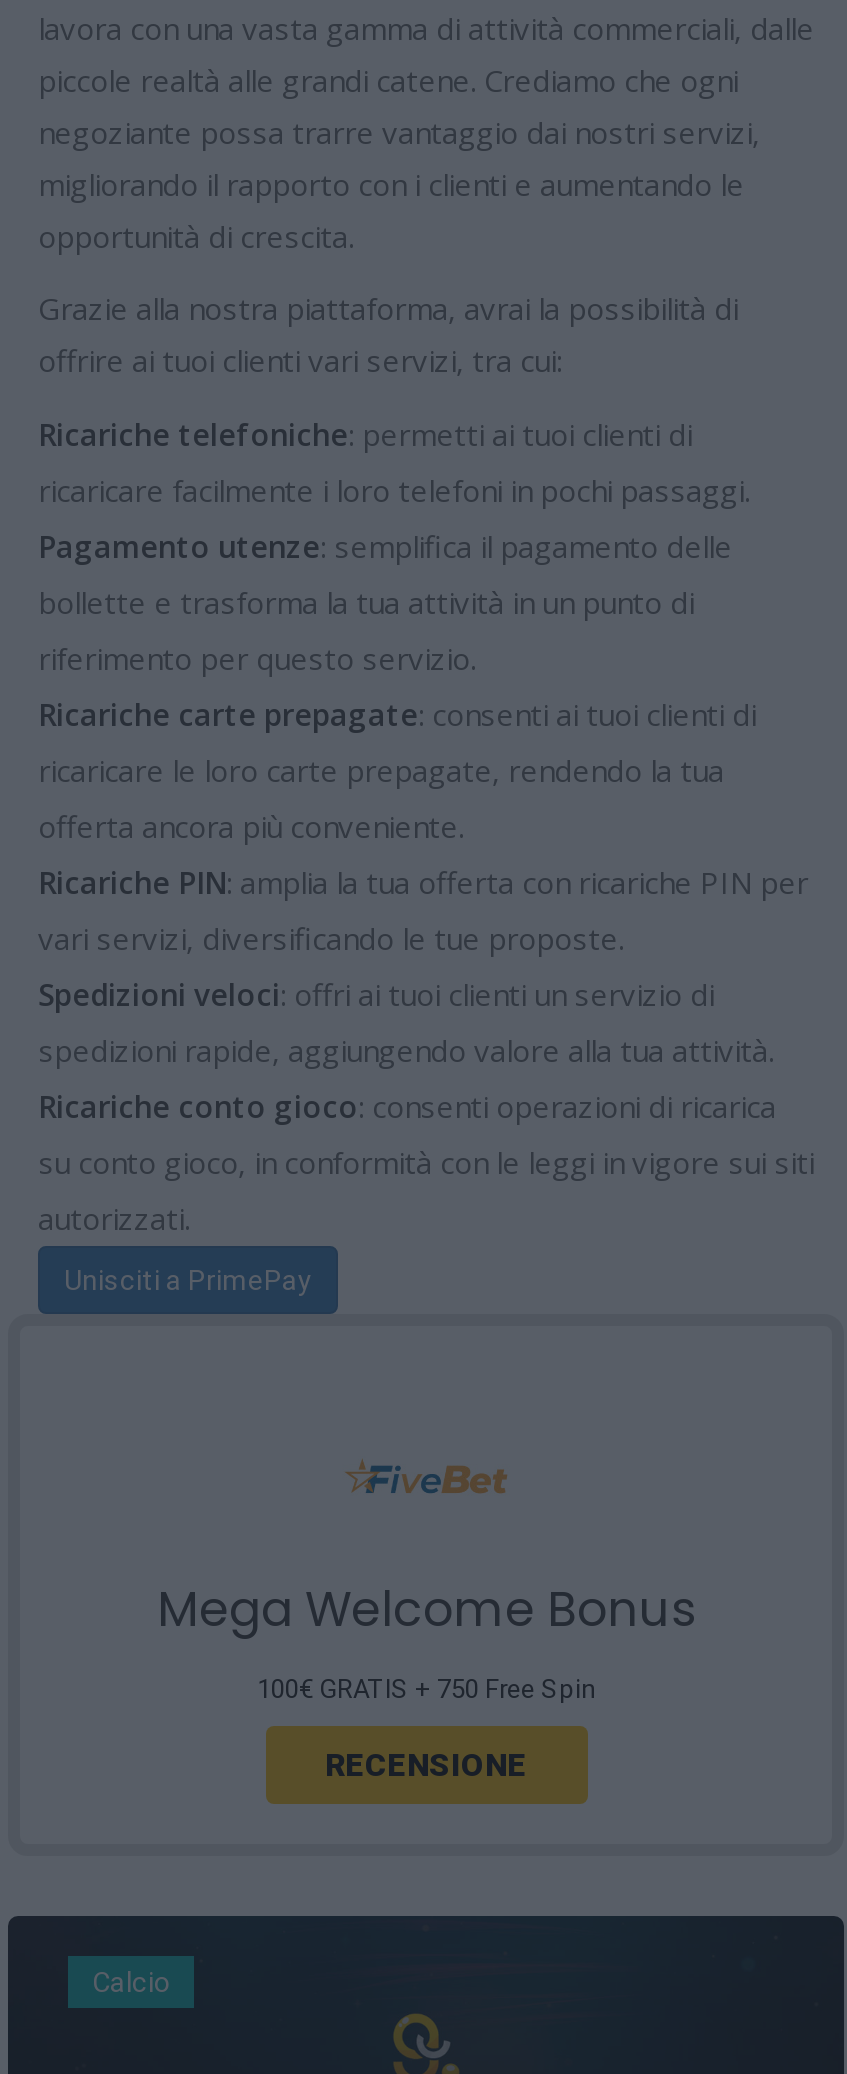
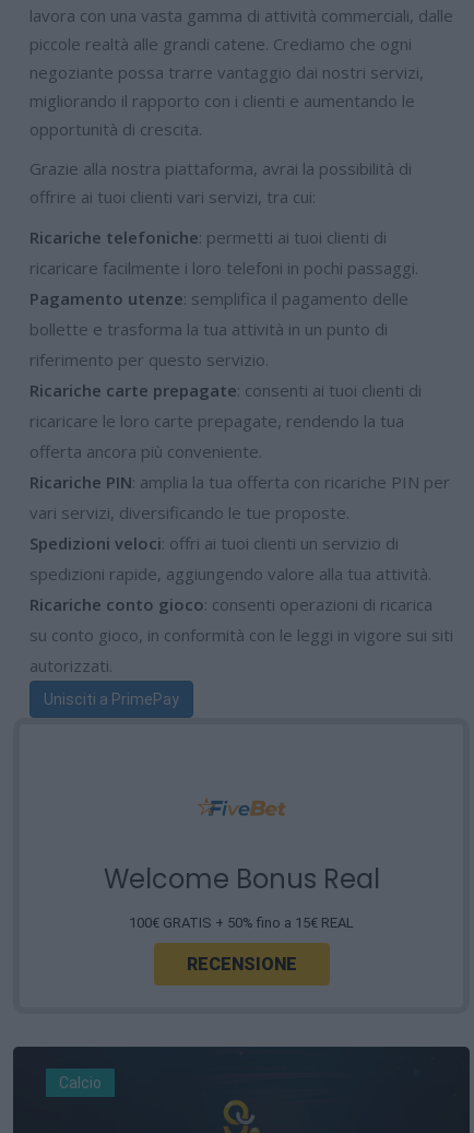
[157,1577,695,1643] Mega Welcome Bonus -> [103,861,380,897] Welcome Bonus Real
[257,1675,595,1705] 100€ GRATIS + 750 Free Spin -> [129,915,354,931] 100€ GRATIS + 50% fino a 15€ REAL

